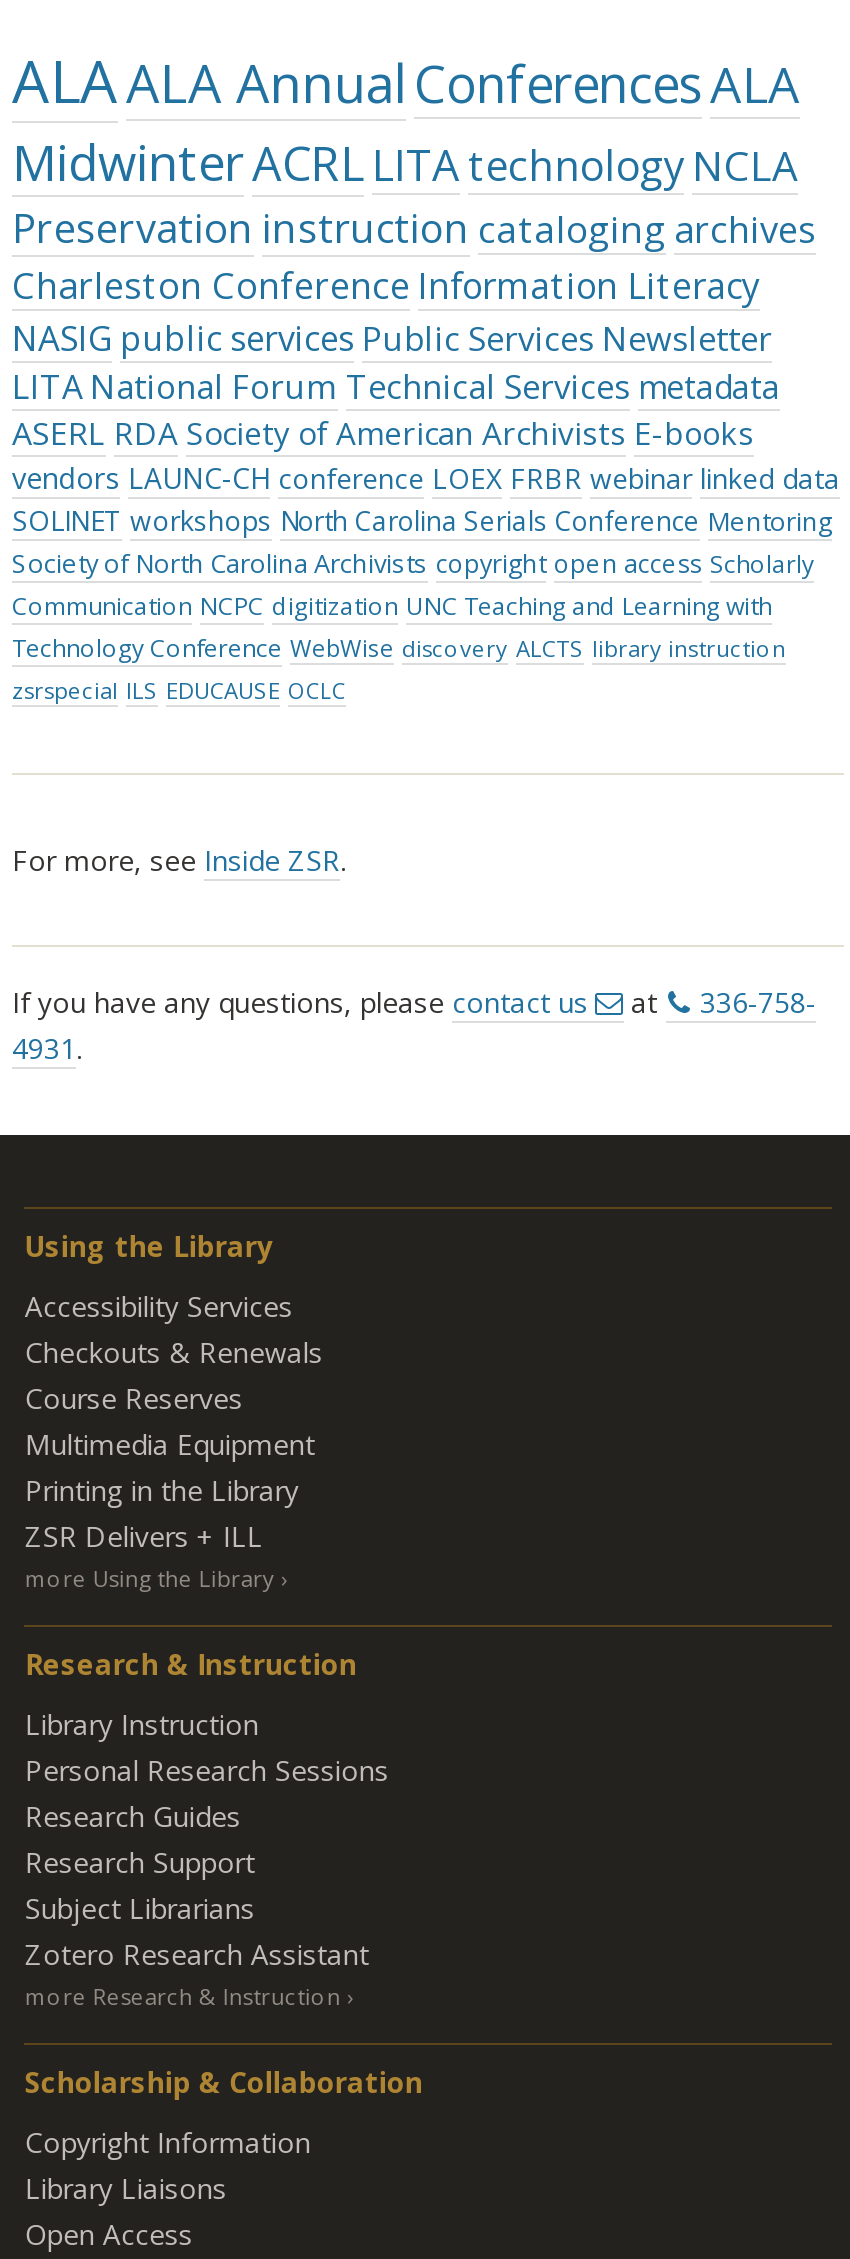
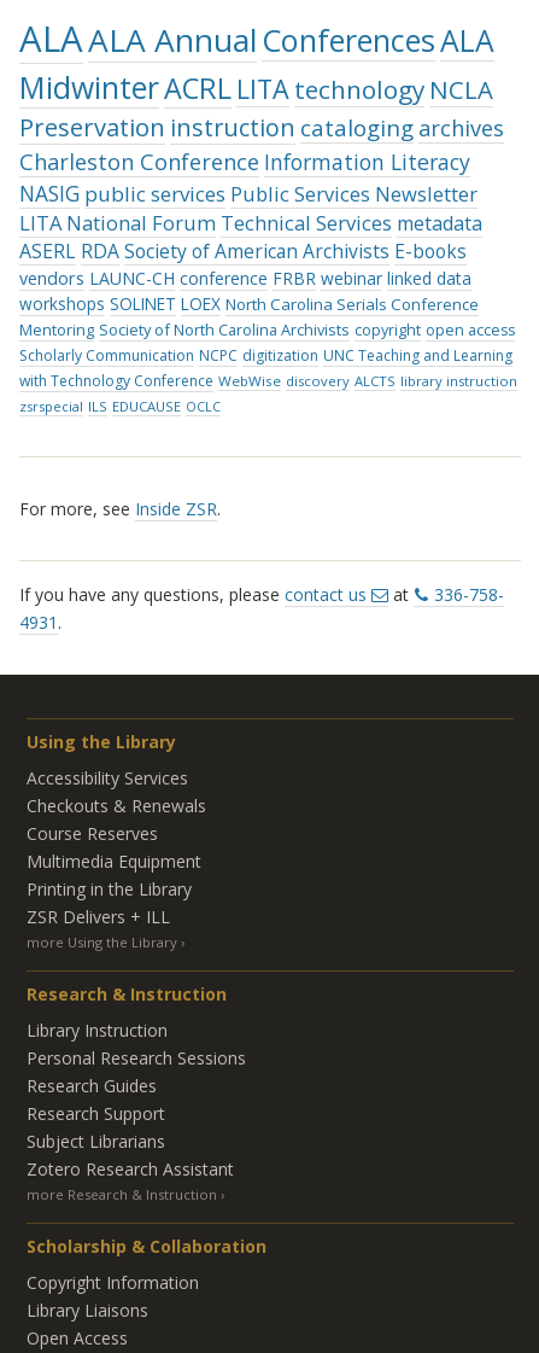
[12,459,840,665] vendors LAUNC-CH conference LOEX FRBR webinar linked data | SOLINET workshops North Carolina Serials Conference Mentoring | Society of North Carolina Archivists copyright open access Scholarly | Communication NCPC digitization UNC Teaching and Learning with | Technology Conference WebWise discovery ALCTS library instruction -> [19,266,517,391] vendors LAUNC-CH conference FRBR webinar linked data | workshops SOLINET LOEX North Carolina Serials Conference | Mentoring Society of North Carolina Archivists copyright open access | Scholarly Communication NCPC digitization UNC Teaching and Learning | with Technology Conference WebWise discovery ALCTS library instruction

